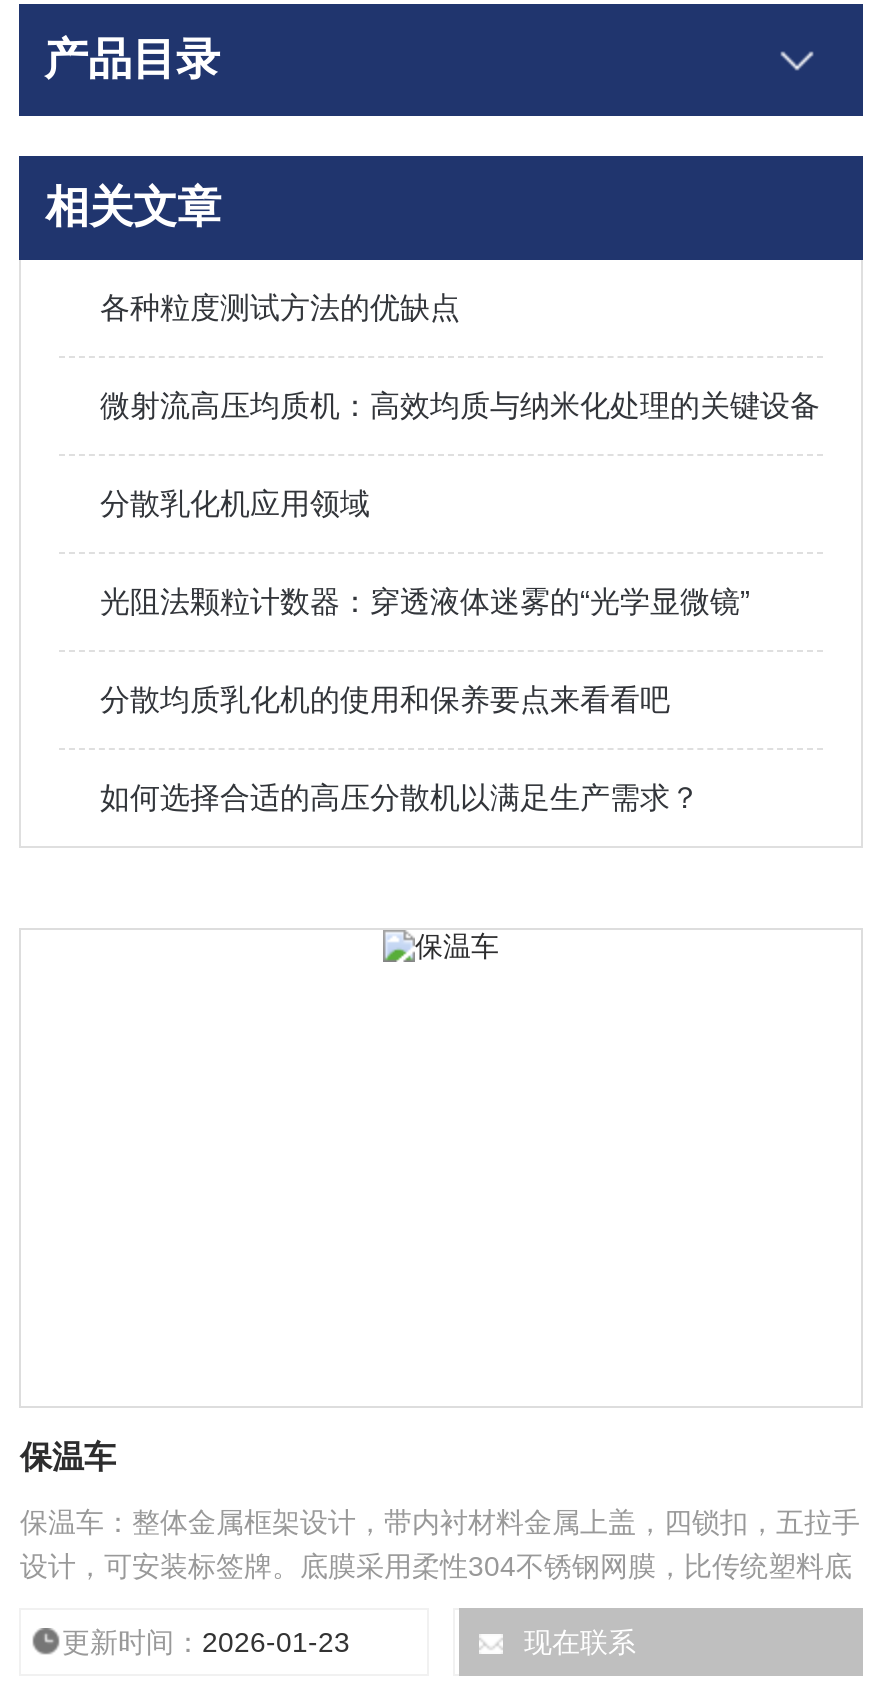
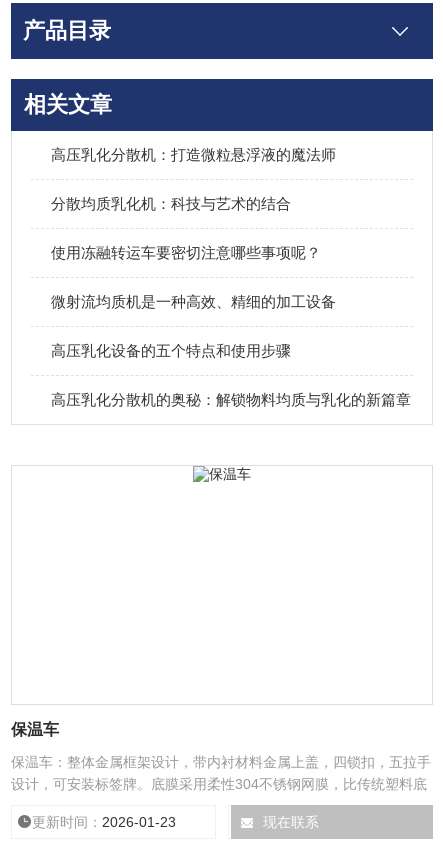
[100,290,460,324] 各种粒度测试方法的优缺点 -> [51,146,336,163] 高压乳化分散机：打造微粒悬浮液的魔法师
[100,388,820,422] 微射流高压均质机：高效均质与纳米化处理的关键设备 -> [51,195,291,212] 分散均质乳化机：科技与艺术的结合
[100,486,370,520] 分散乳化机应用领域 -> [51,244,321,261] 使用冻融转运车要密切注意哪些事项呢？
[100,584,750,618] 光阻法颗粒计数器：穿透液体迷雾的“光学显微镜” -> [51,293,336,310] 微射流均质机是一种高效、精细的加工设备
[100,682,670,716] 分散均质乳化机的使用和保养要点来看看吧 -> [51,342,291,359] 高压乳化设备的五个特点和使用步骤
[100,780,700,814] 如何选择合适的高压分散机以满足生产需求？ -> [51,391,411,408] 高压乳化分散机的奥秘：解锁物料均质与乳化的新篇章

